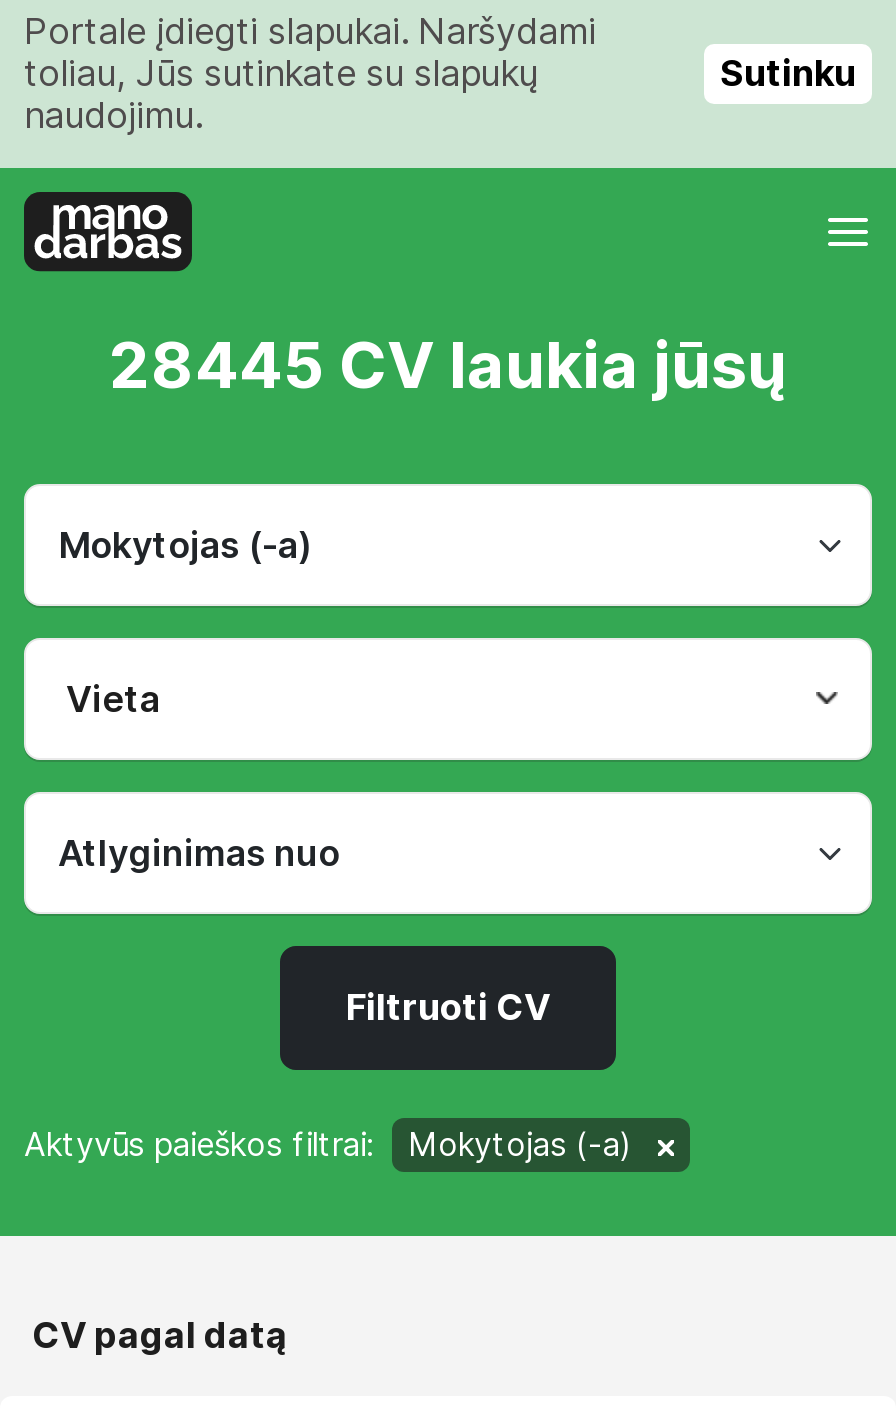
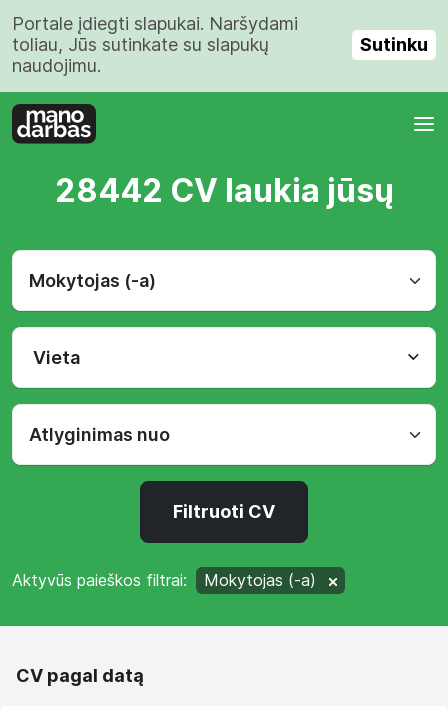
[109,326,787,404] 28445 CV laukia jūsų -> [54,171,393,210] 28442 CV laukia jūsų

